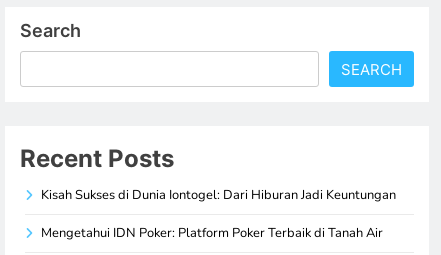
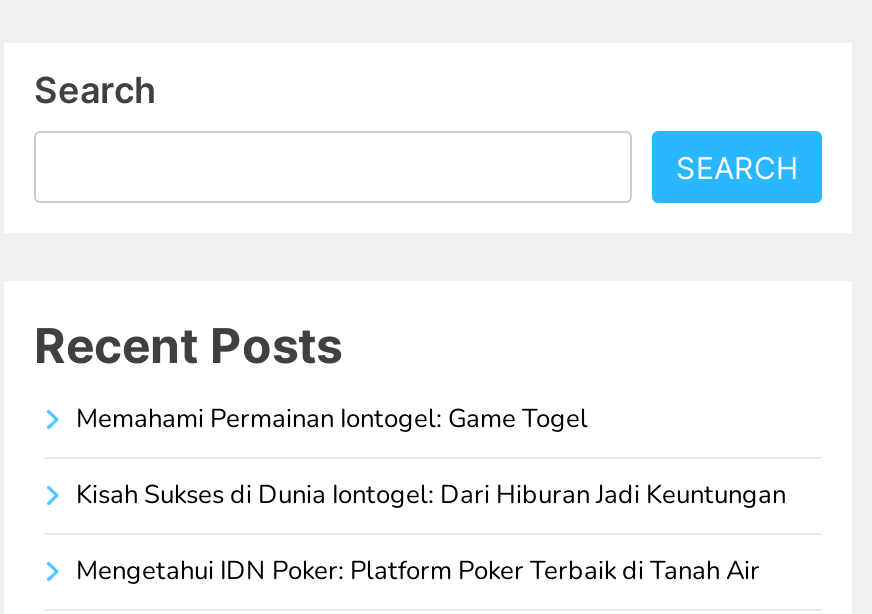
none -> [76,401,588,437] Memahami Permainan Iontogel: Game Togel

